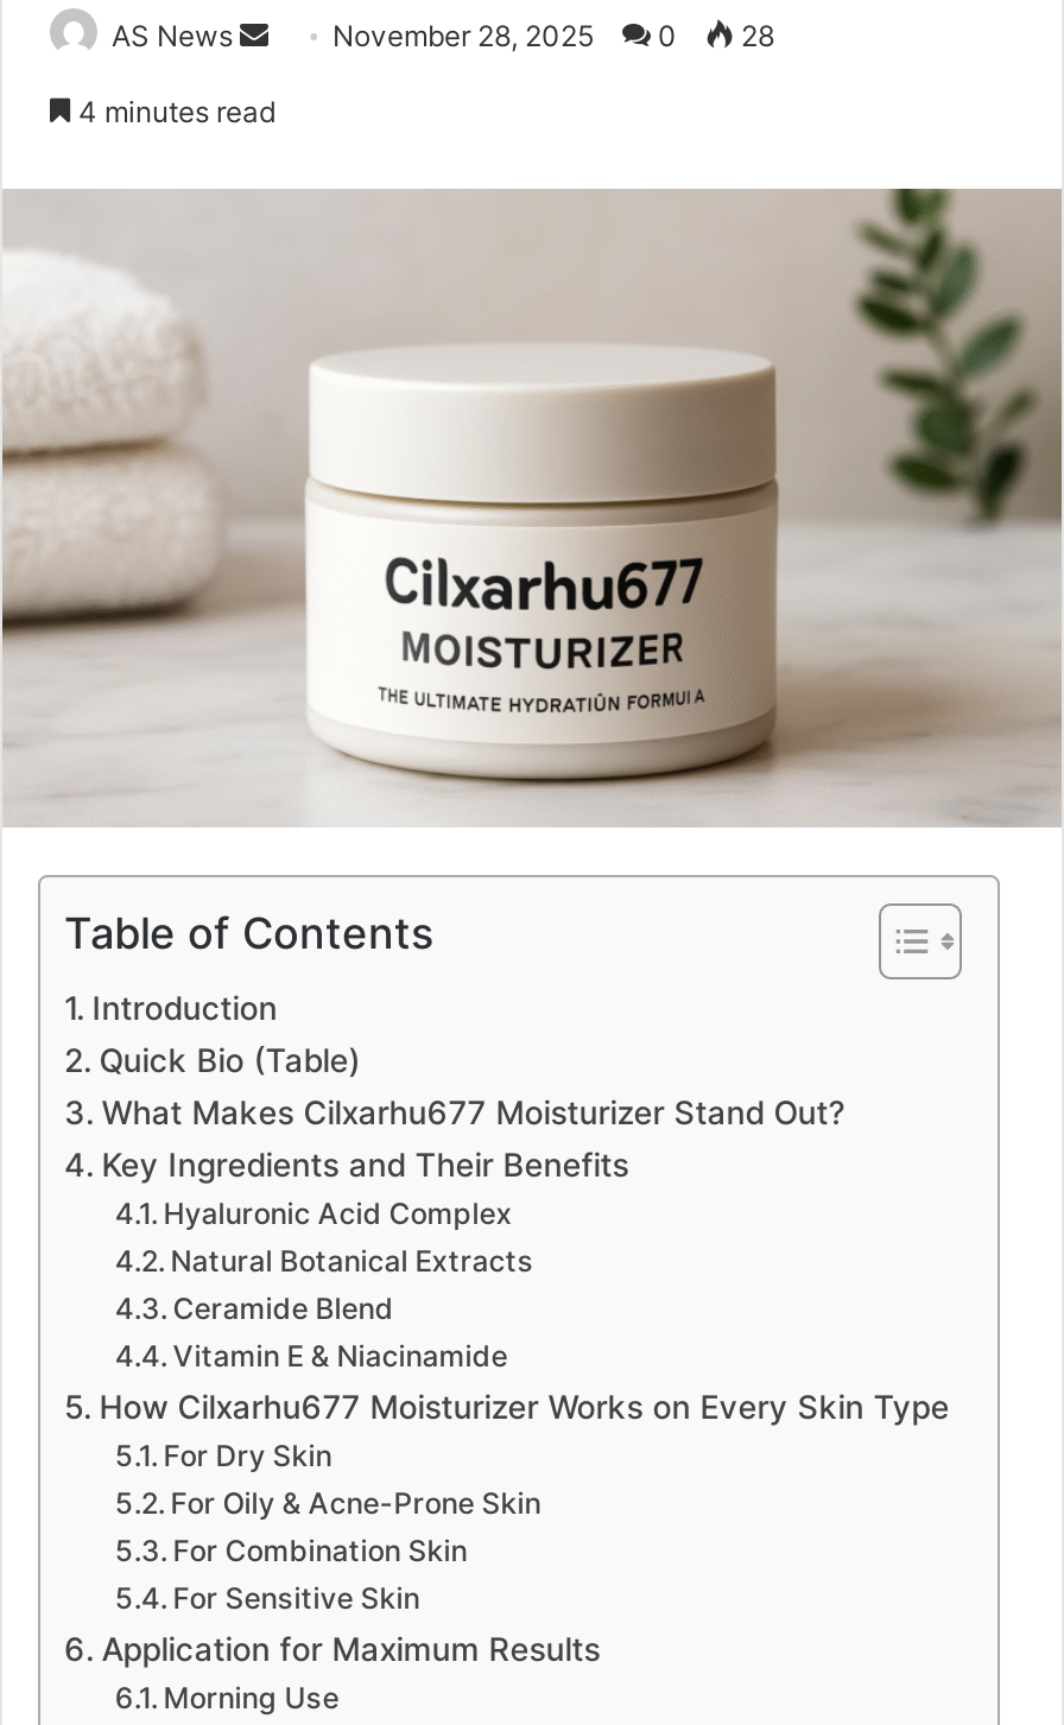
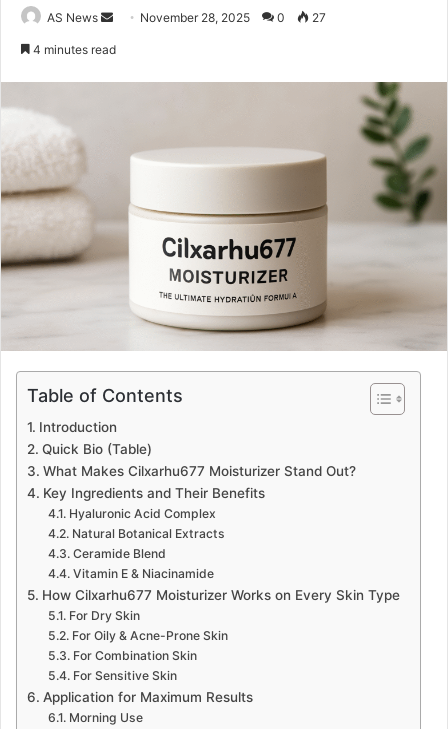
[734,18,774,53] 28 -> [309,10,326,25] 27

